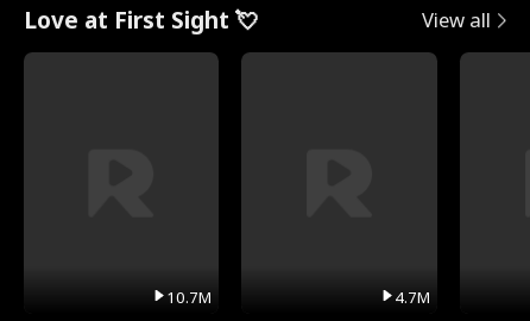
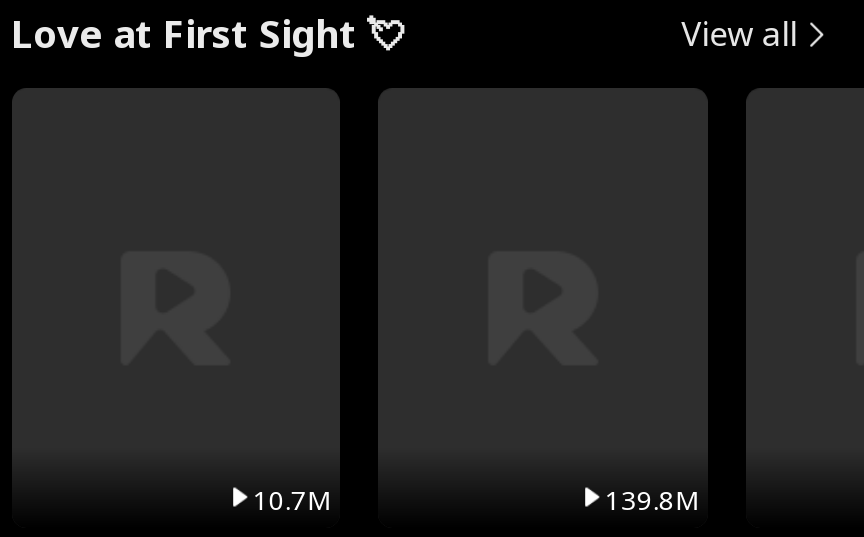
[395,286,431,308] 4.7M -> [605,482,697,518] 139.8M

